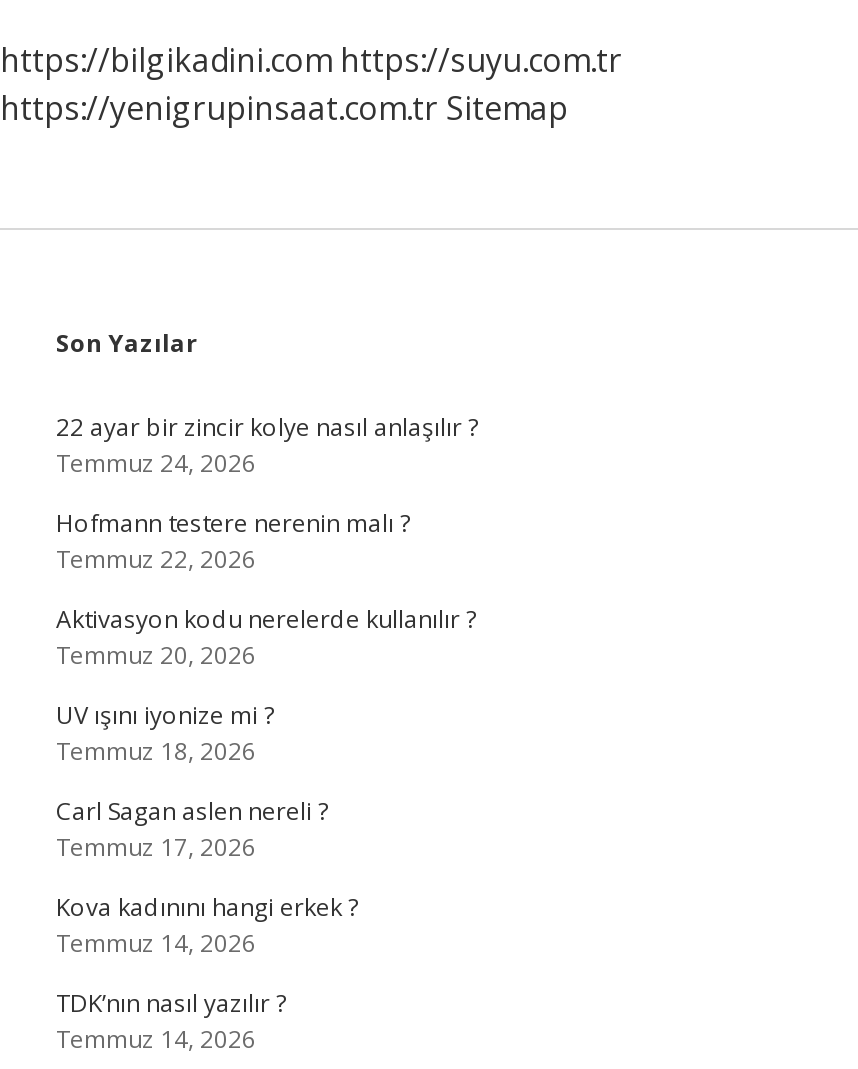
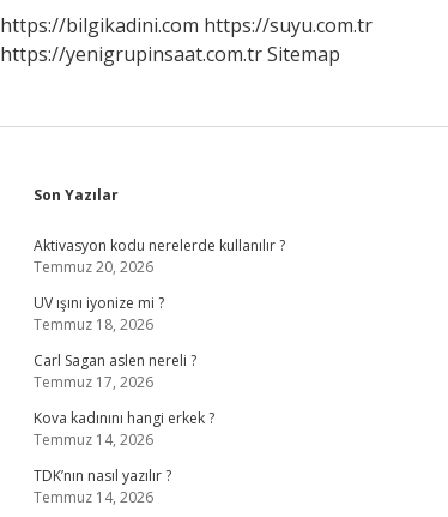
[56,410,478,576] 22 ayar bir zincir kolye nasıl anlaşılır ? | Temmuz 24, 2026 | Hofmann testere nerenin malı ? | Temmuz 22, 2026 -> none

